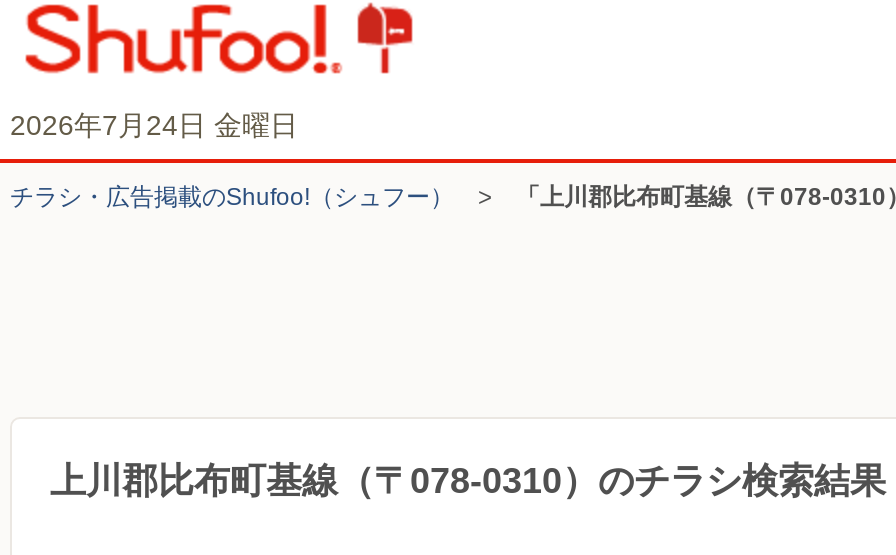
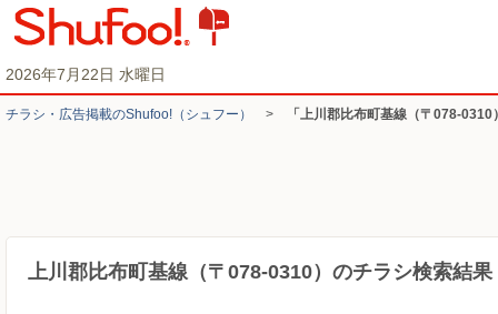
[10,109,298,141] 2026年7月24日 金曜日 -> [6,65,166,83] 2026年7月22日 水曜日

